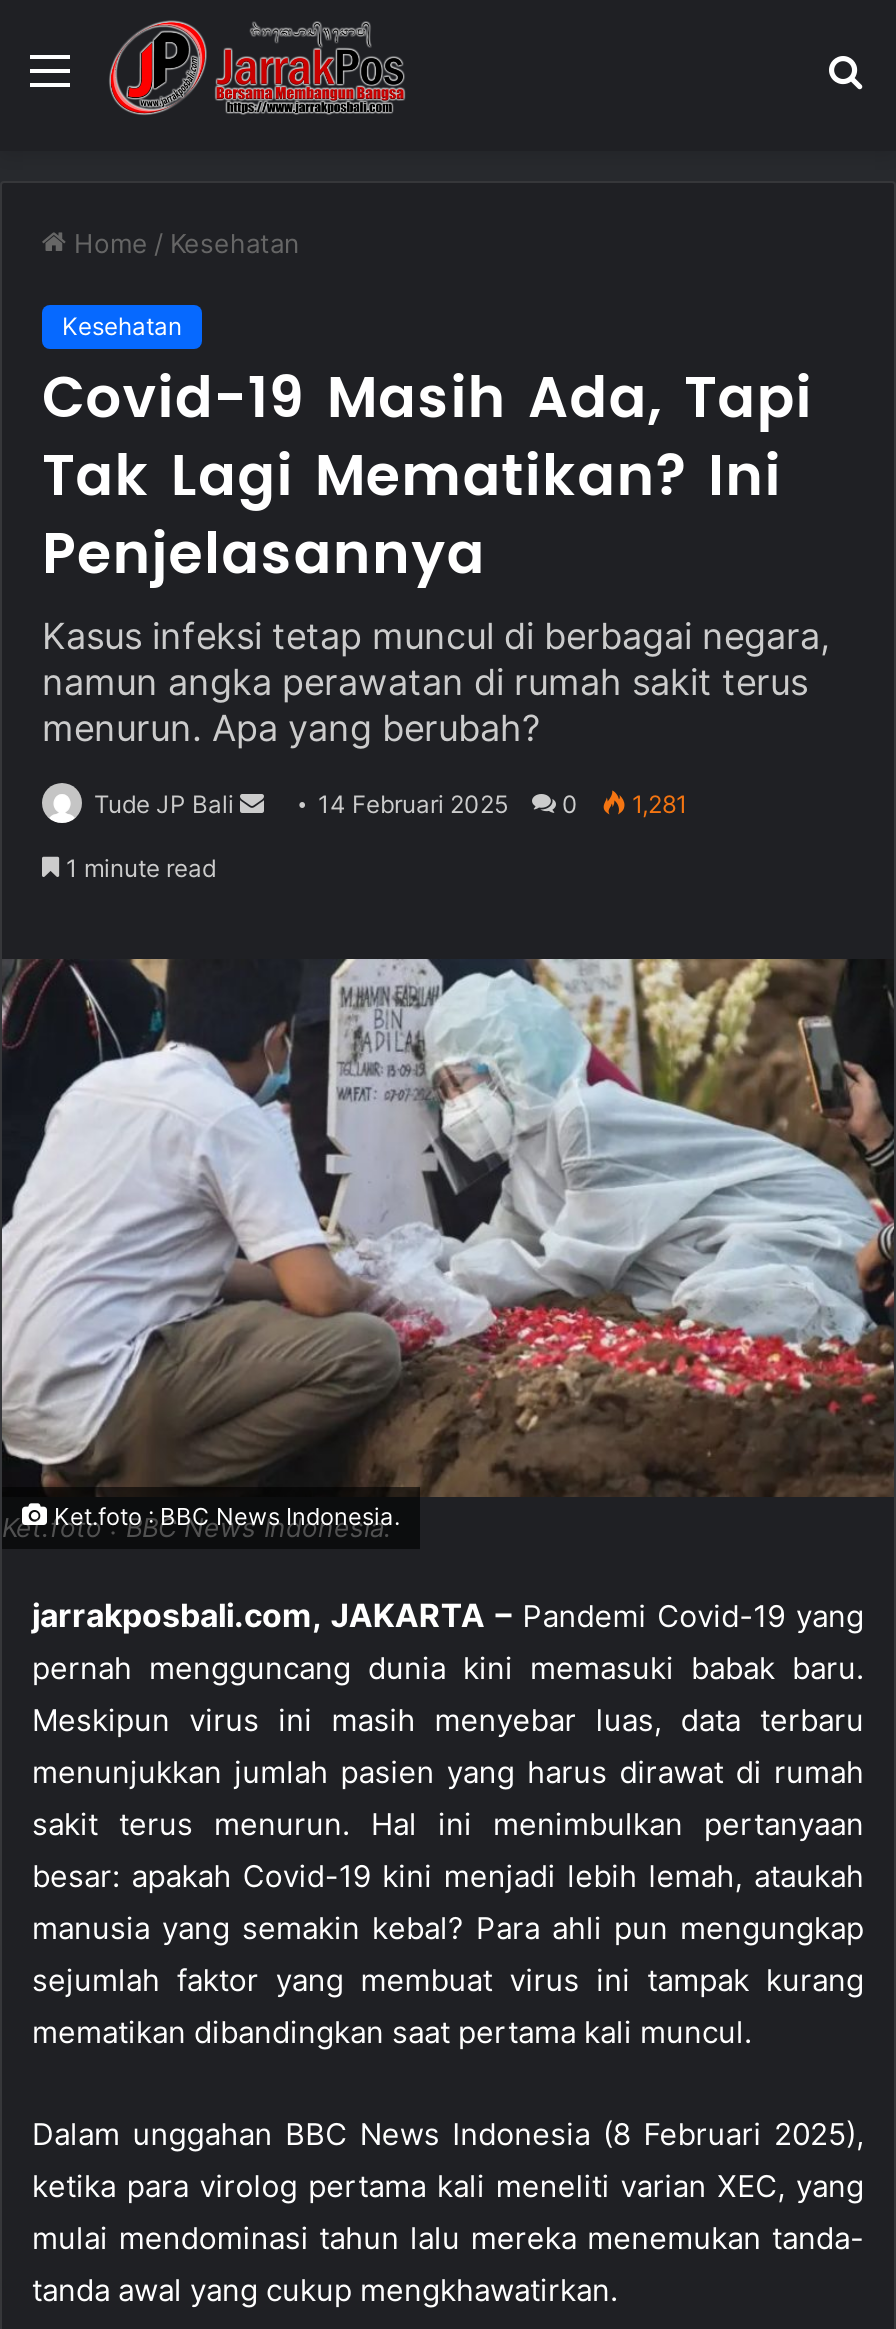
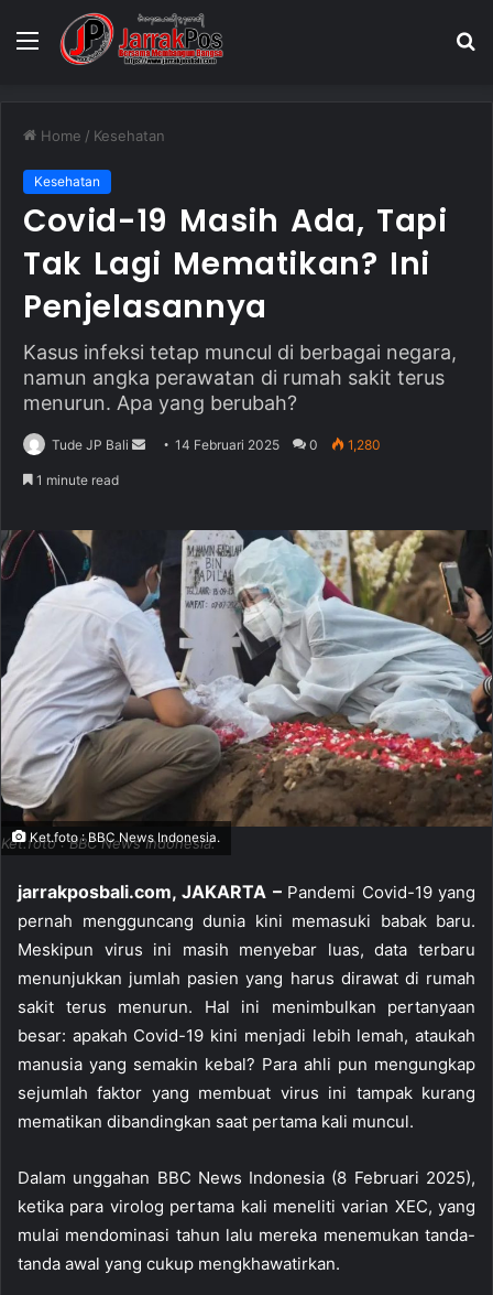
[626,790,688,820] 1,281 -> [344,437,381,453] 1,280

